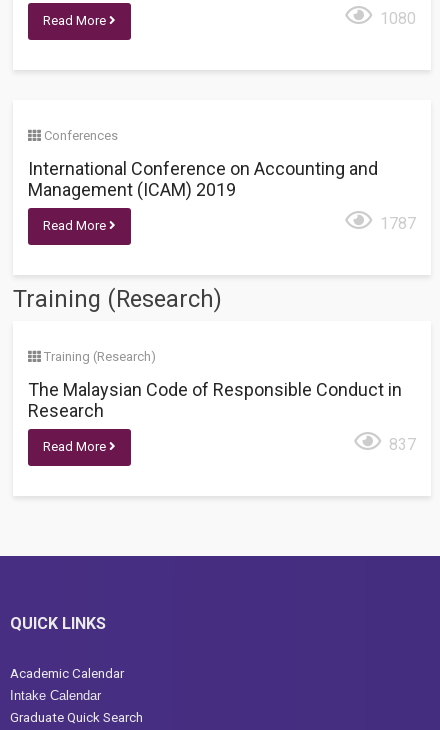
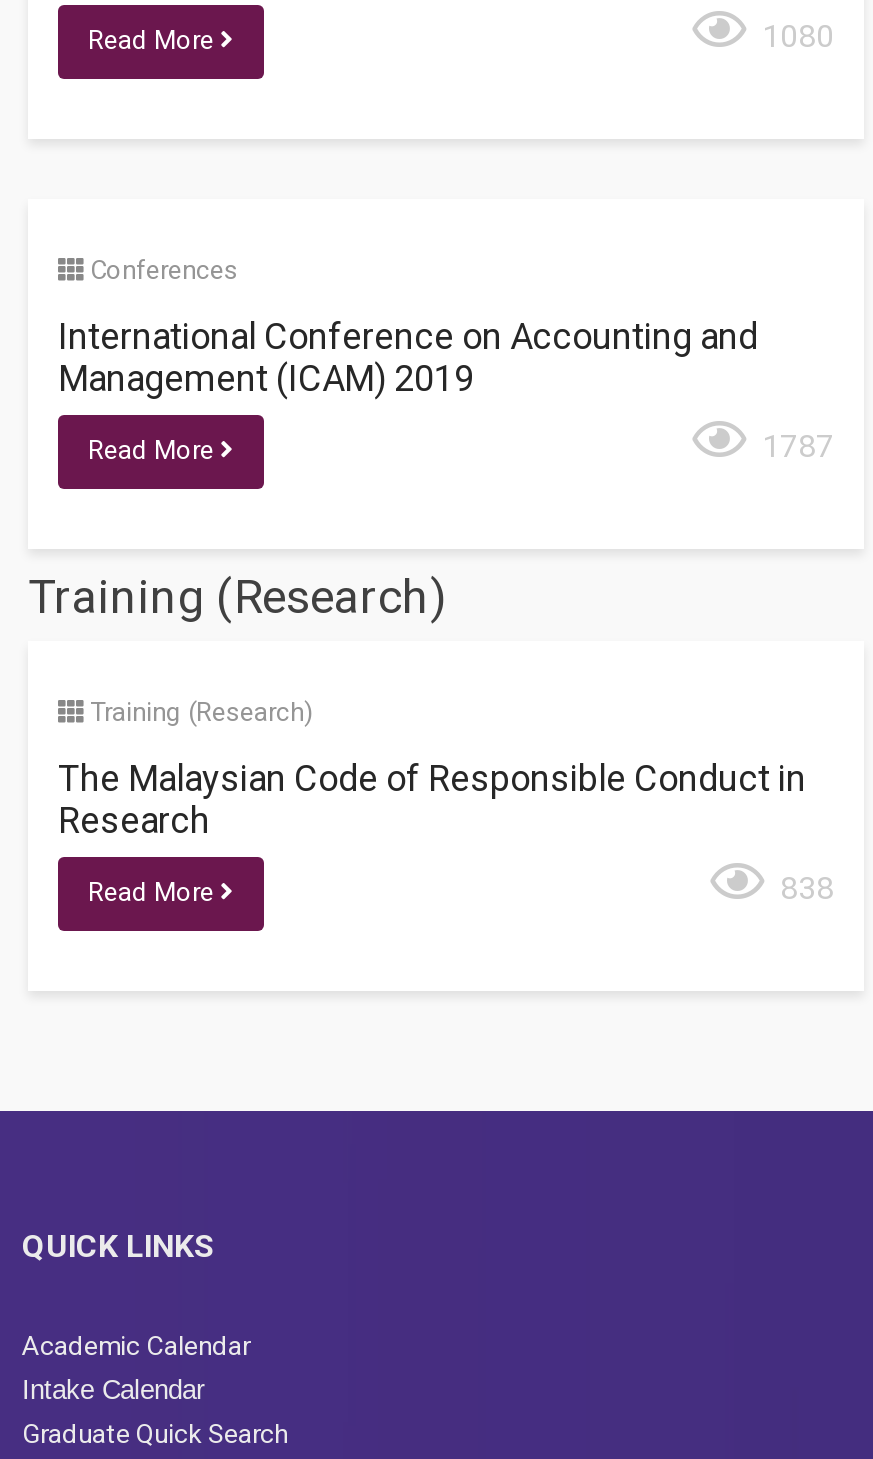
[389,435,416,454] 837 -> [780,869,834,907] 838

